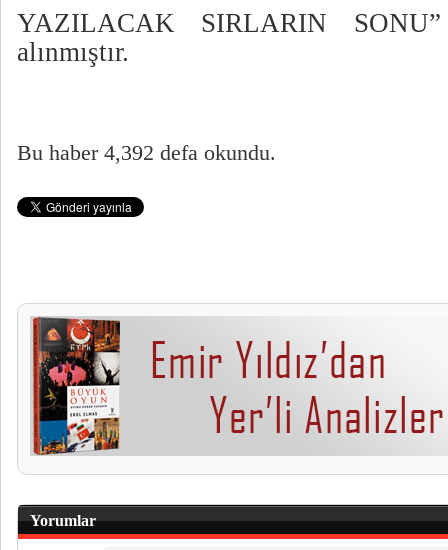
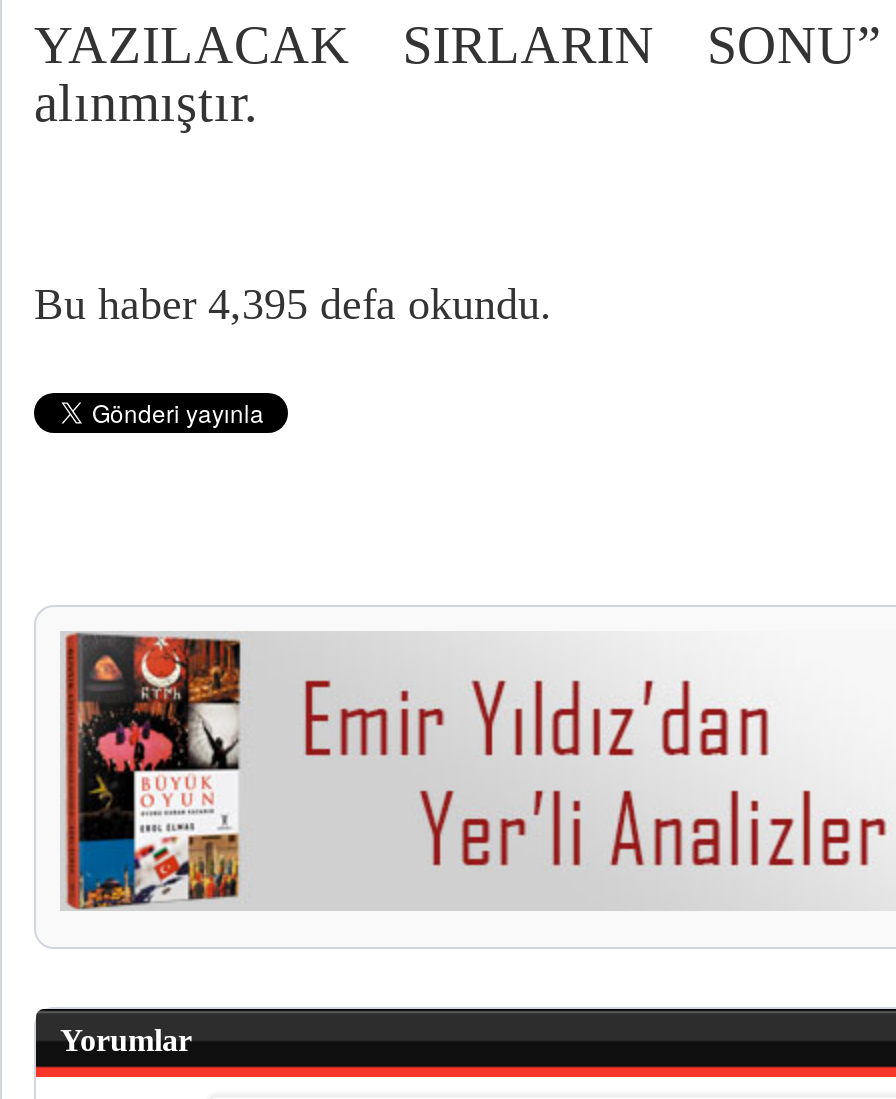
[17,141,276,165] Bu haber 4,392 defa okundu. -> [34,281,552,329] Bu haber 4,395 defa okundu.

